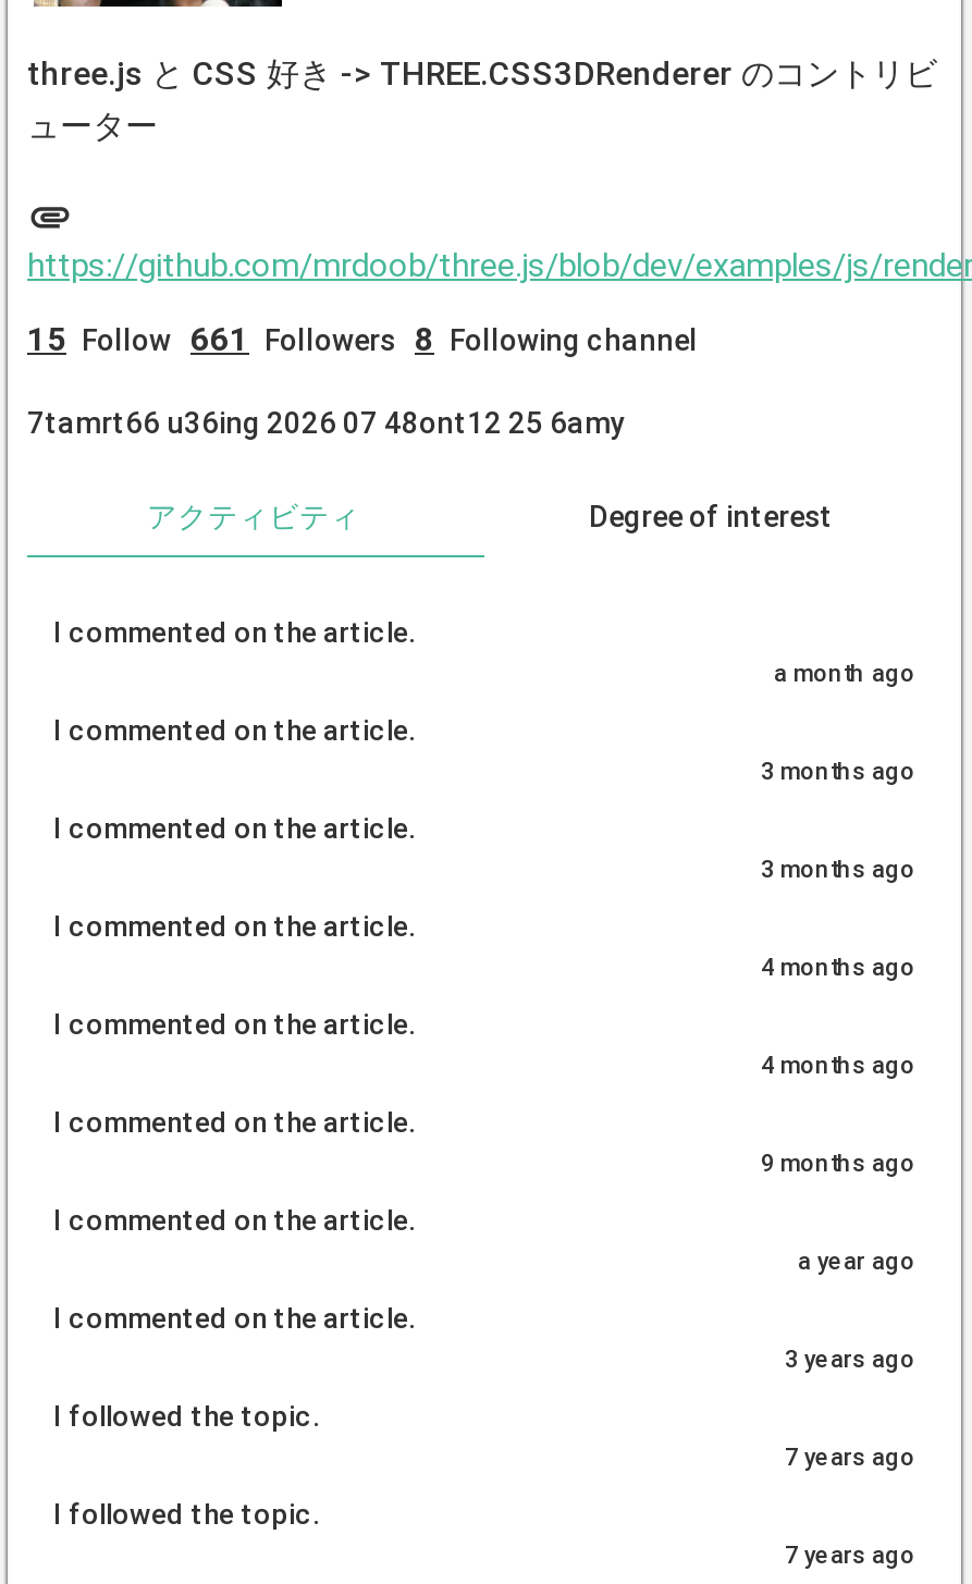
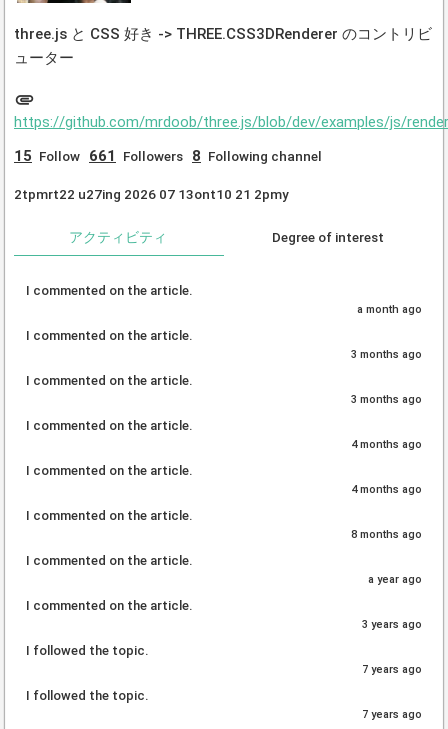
[27,405,626,440] 7tamrt66 u36ing 2026 07 48ont12 25 6amy -> [14,186,289,202] 2tpmrt22 u27ing 2026 07 13ont10 21 2pmy
[761,1150,915,1178] 9 months ago -> [351,528,422,541] 8 months ago

